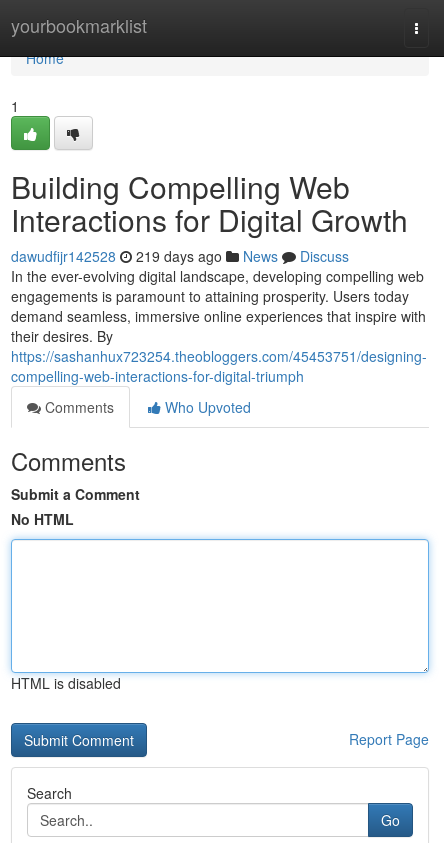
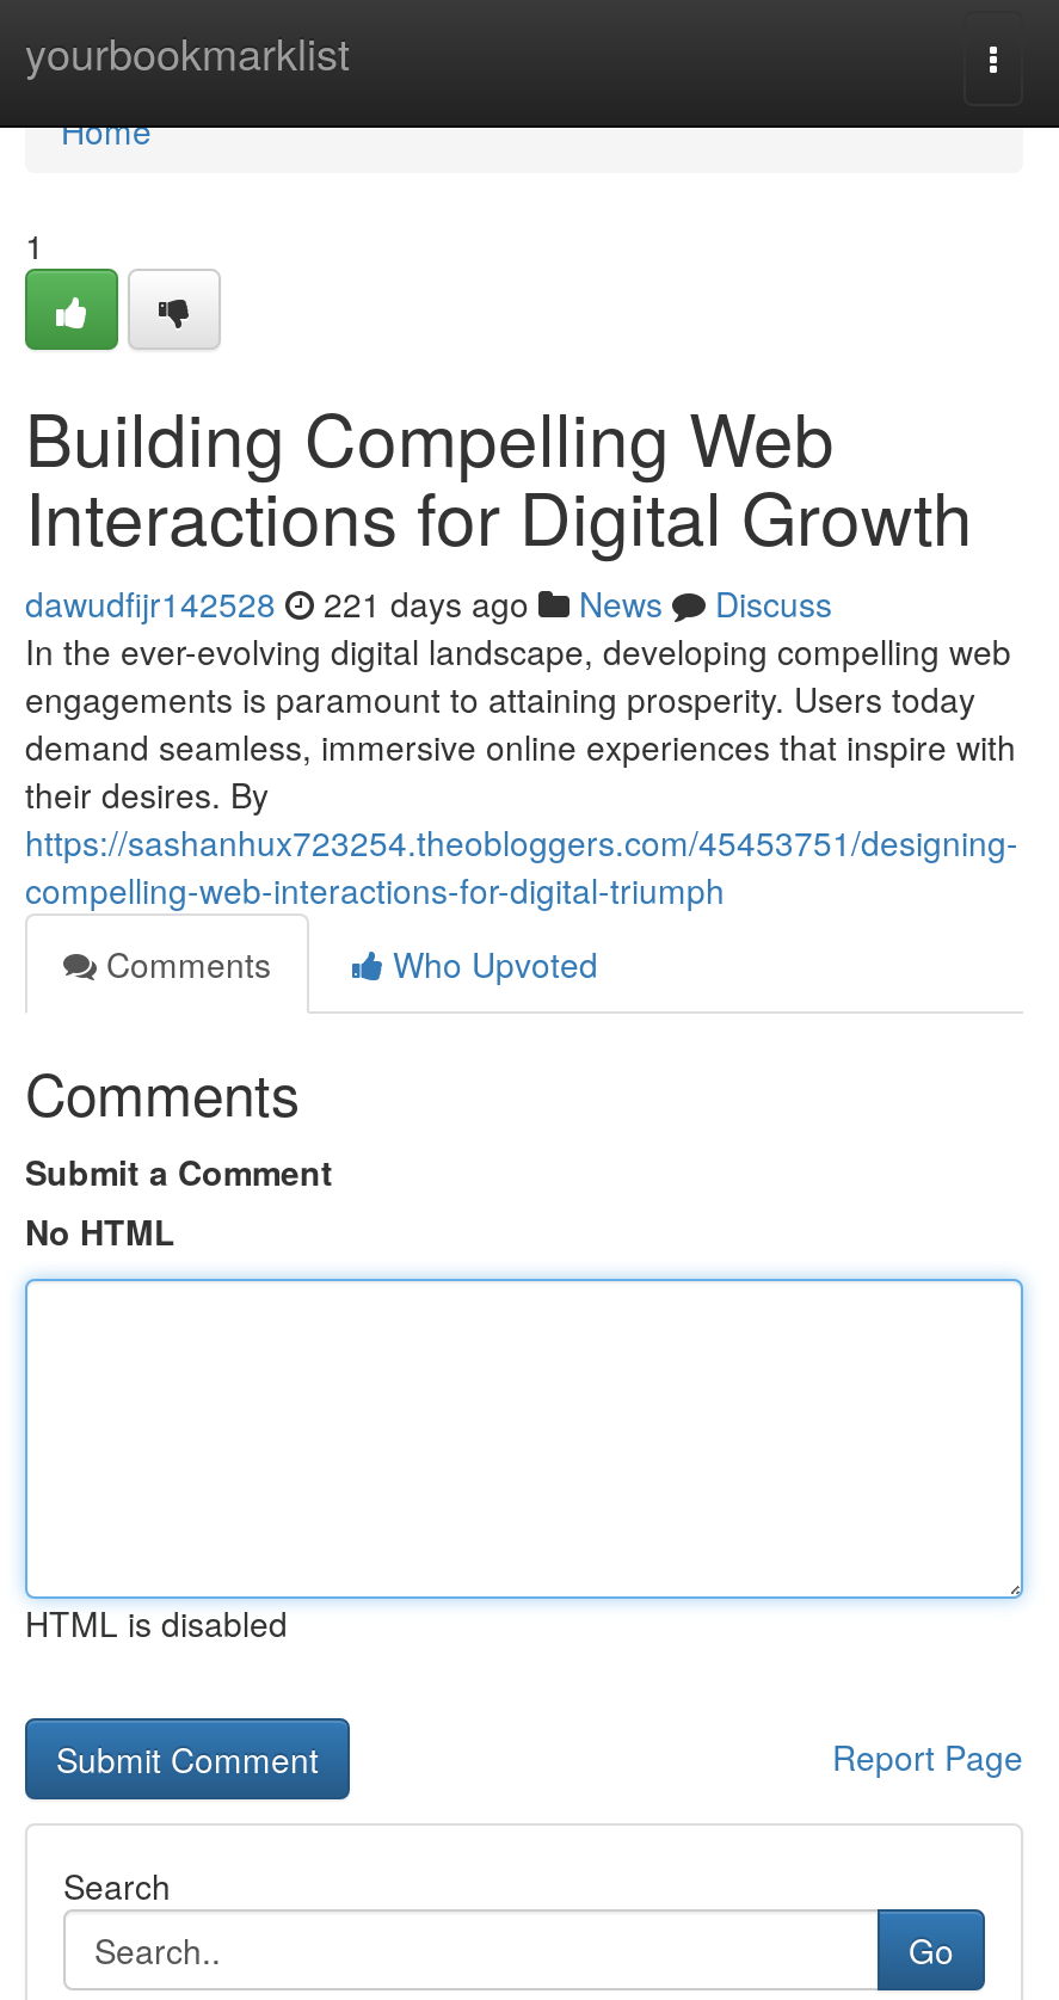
[11,246,349,266] dawudfijr142528 219 days ago News Discuss -> [25,579,832,627] dawudfijr142528 221 days ago News Discuss

